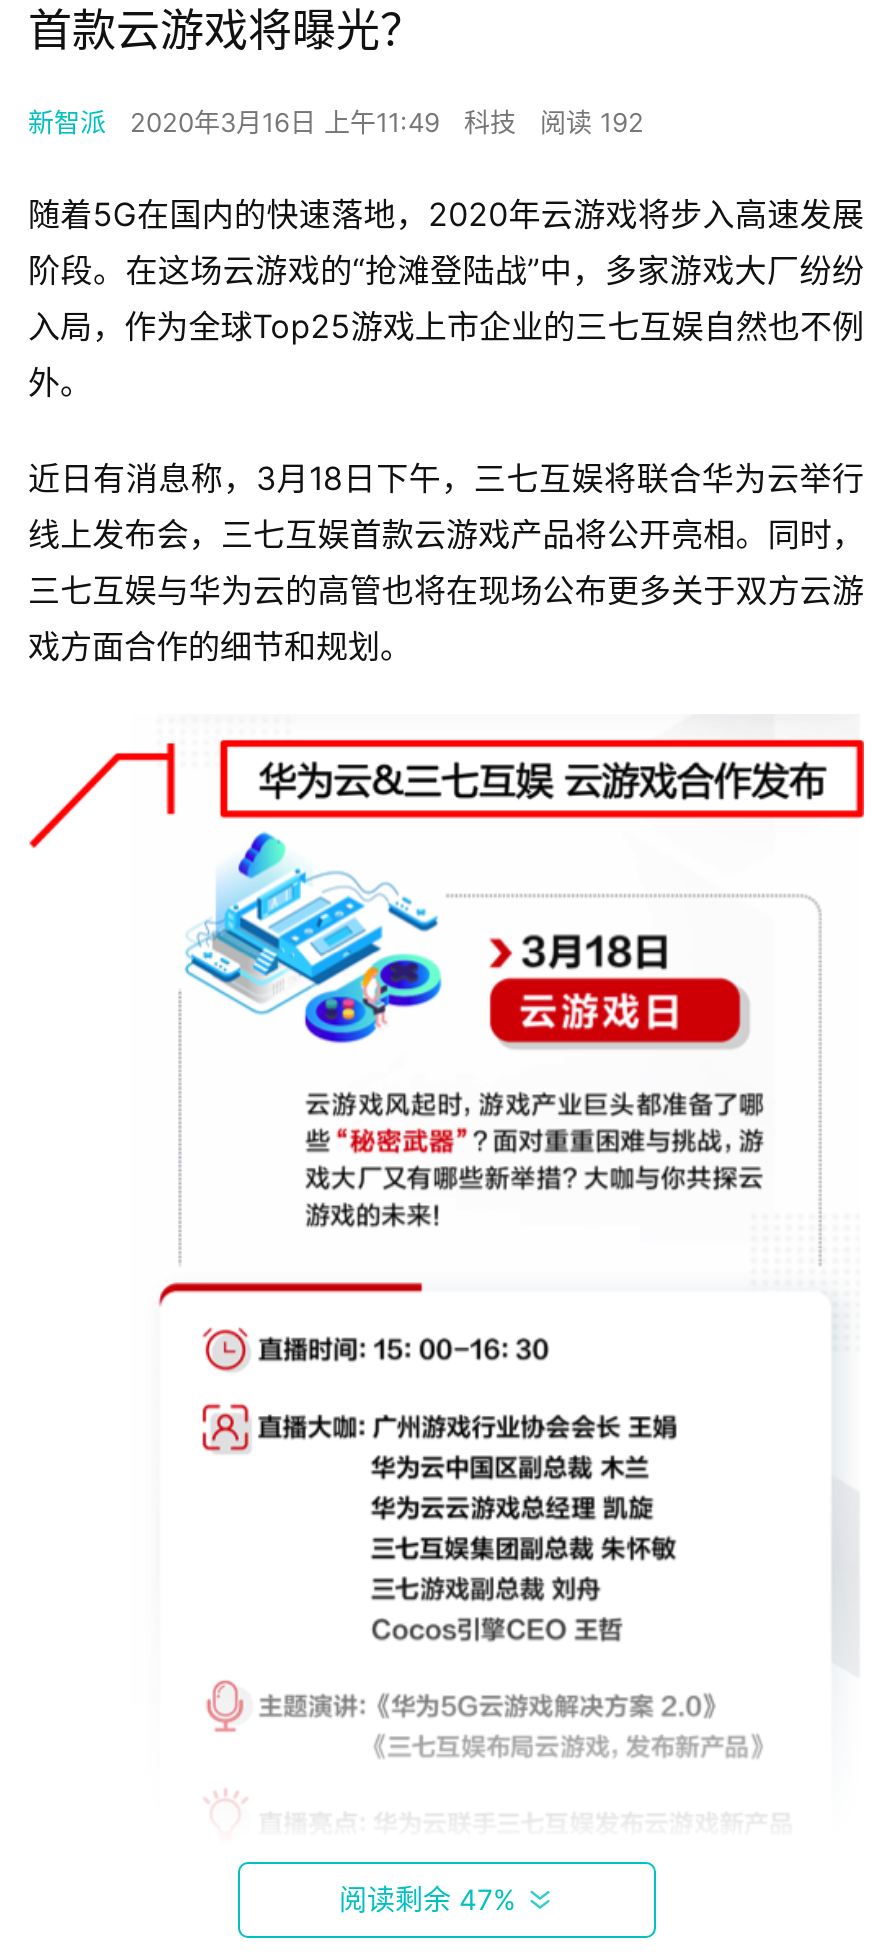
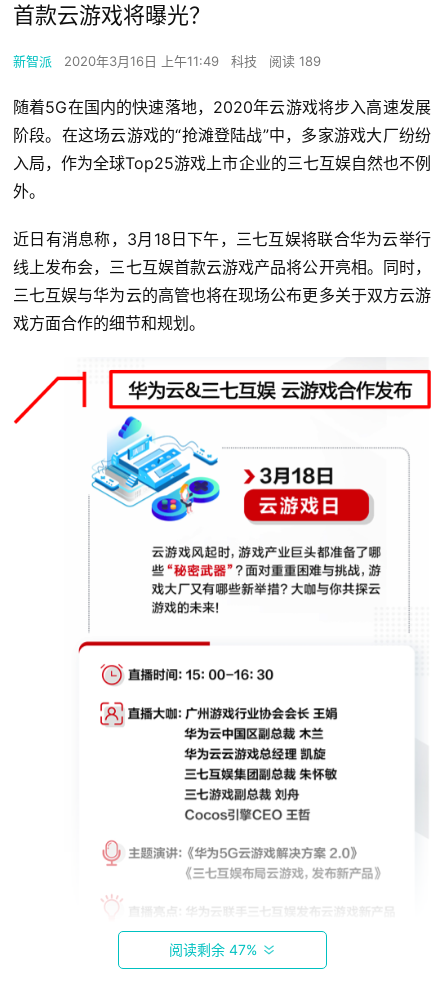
[28,106,644,138] 新智派 2020年3月16日 上午11:49 科技 阅读 192 -> [13,53,321,69] 新智派 2020年3月16日 上午11:49 科技 阅读 189

